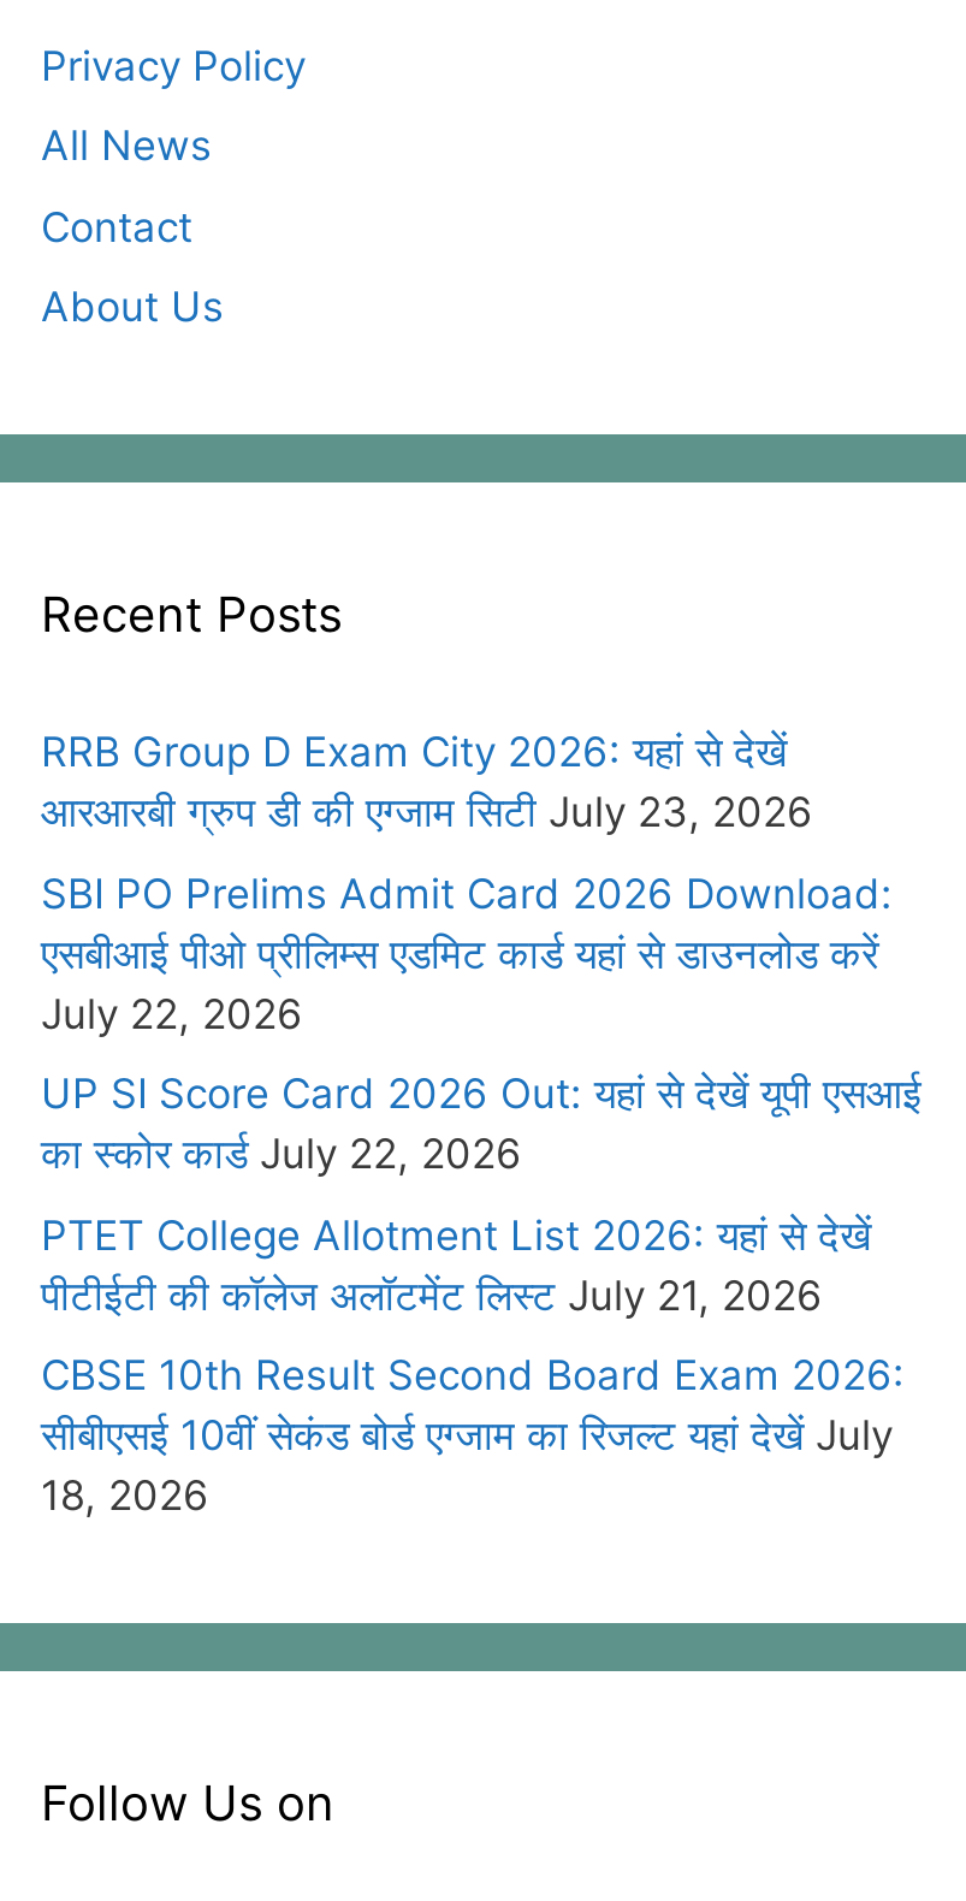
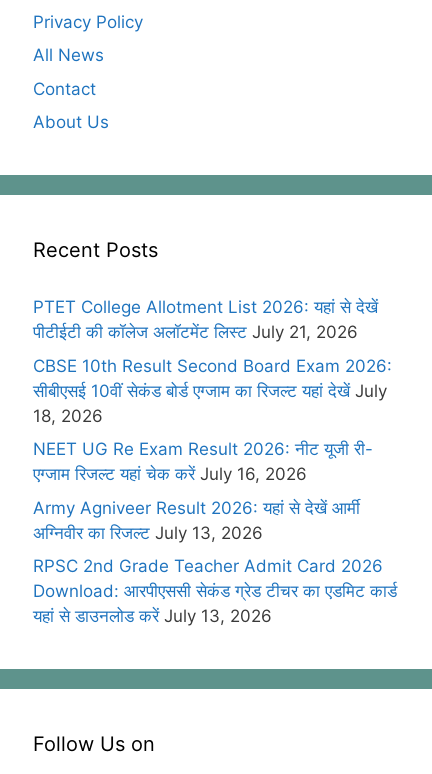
[41,728,921,1178] RRB Group D Exam City 2026: यहां से देखें | आरआरबी ग्रुप डी की एग्जाम सिटी July 23, 2026 | SBI PO Prelims Admit Card 2026 Download: | एसबीआई पीओ प्रीलिम्स एडमिट कार्ड यहां से डाउनलोड करें | July 22, 2026 | UP SI Score Card 2026 Out: यहां से देखें यूपी एसआई | का स्कोर कार्ड July 22, 2026 -> none
moved [41,1211,905,1520] -> [33,297,392,426]: PTET College Allotment List 2026: यहां से देखें | पीटीईटी की कॉलेज अलॉटमेंट लिस्ट July 21, 2026 | CBSE 10th Result Second Board Exam 2026: | सीबीएसई 10वीं सेकंड बोर्ड एग्जाम का रिजल्ट यहां देखें July | 18, 2026
none -> [33,439,397,626] NEET UG Re Exam Result 2026: नीट यूजी री- | एग्जाम रिजल्ट यहां चेक करें July 16, 2026 | Army Agniveer Result 2026: यहां से देखें आर्मी | अग्निवीर का रिजल्ट July 13, 2026 | RPSC 2nd Grade Teacher Admit Card 2026 | Download: आरपीएससी सेकंड ग्रेड टीचर का एडमिट कार्ड | यहां से डाउनलोड करें July 13, 2026

